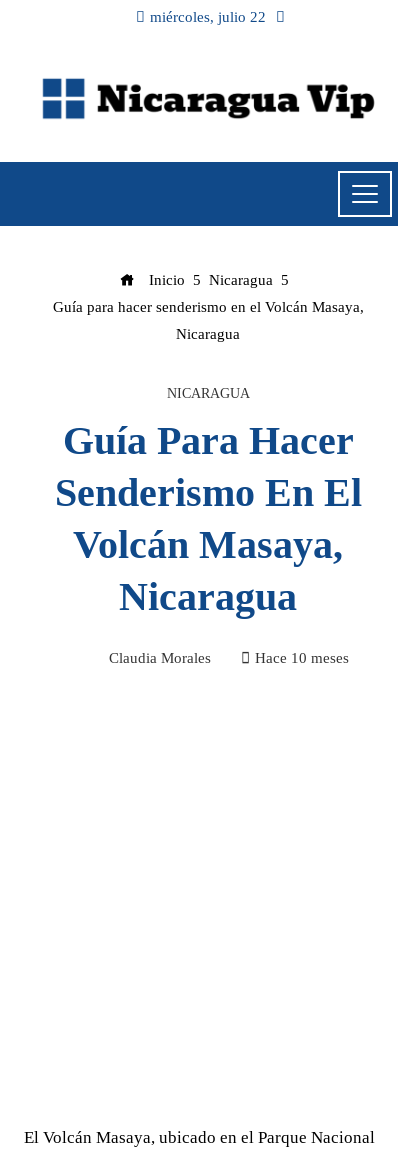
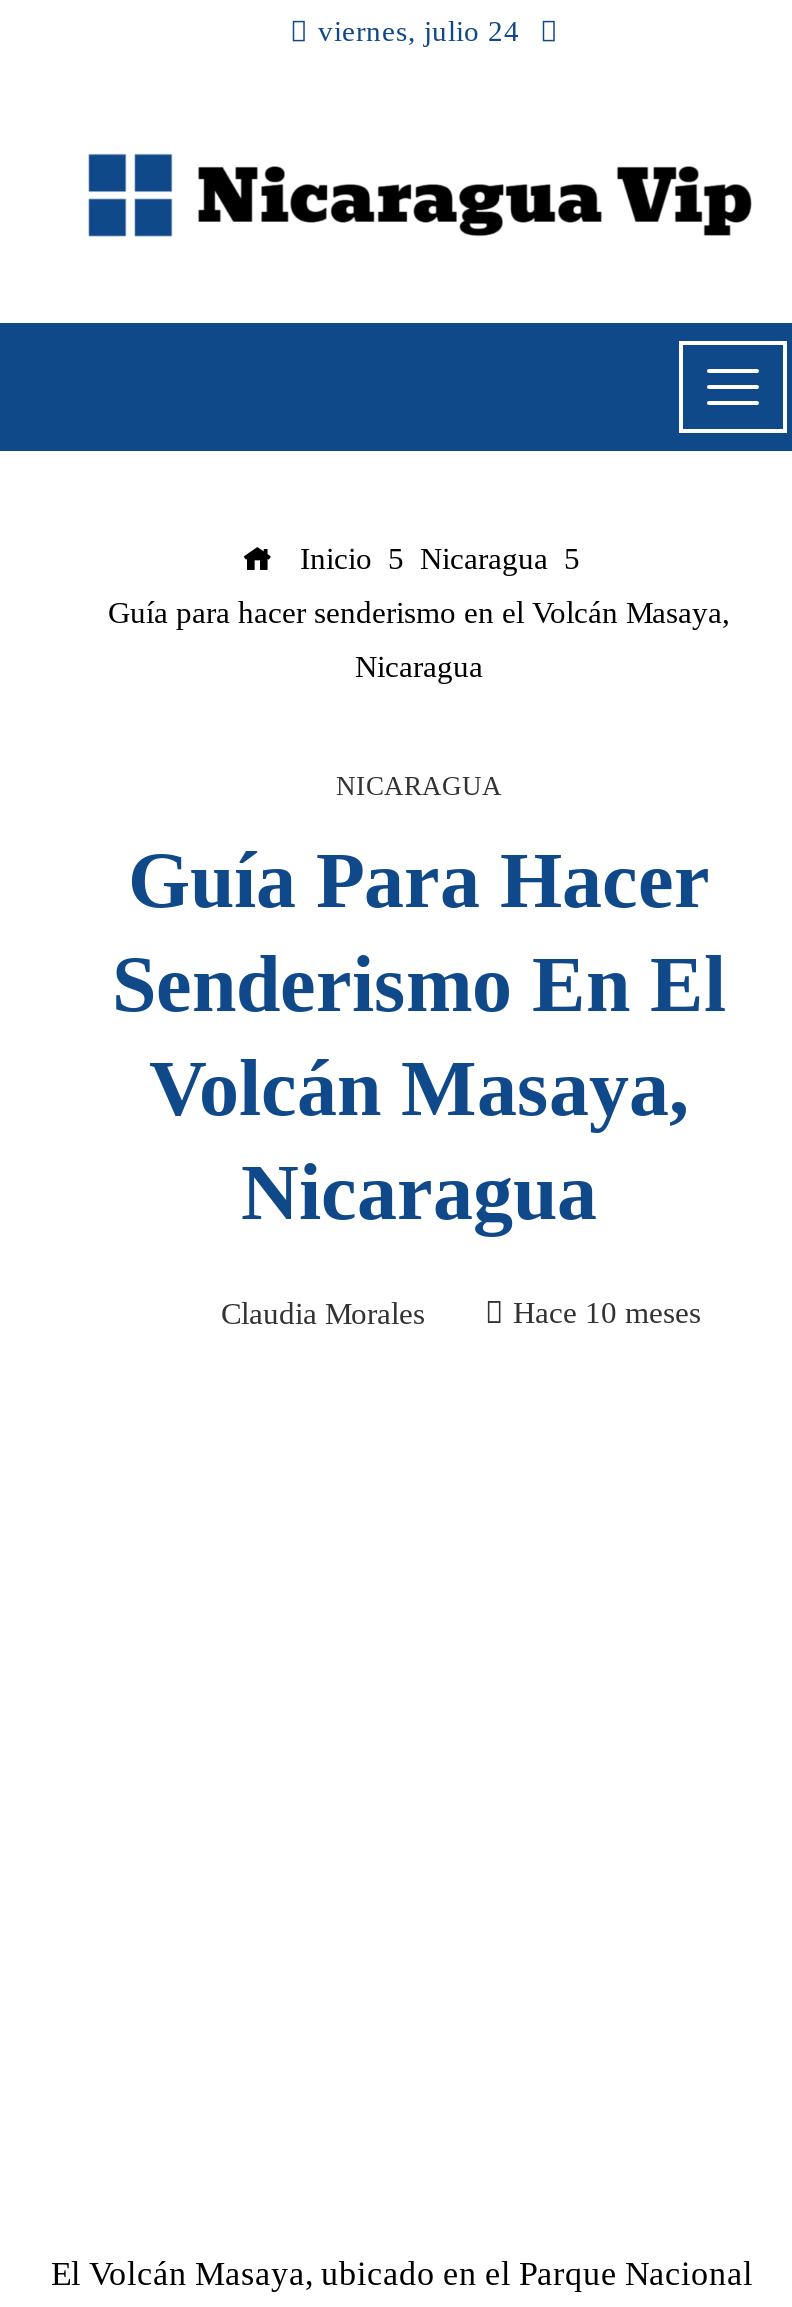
[150,9,266,25] miércoles, julio 22 -> [318,15,520,47] viernes, julio 24

